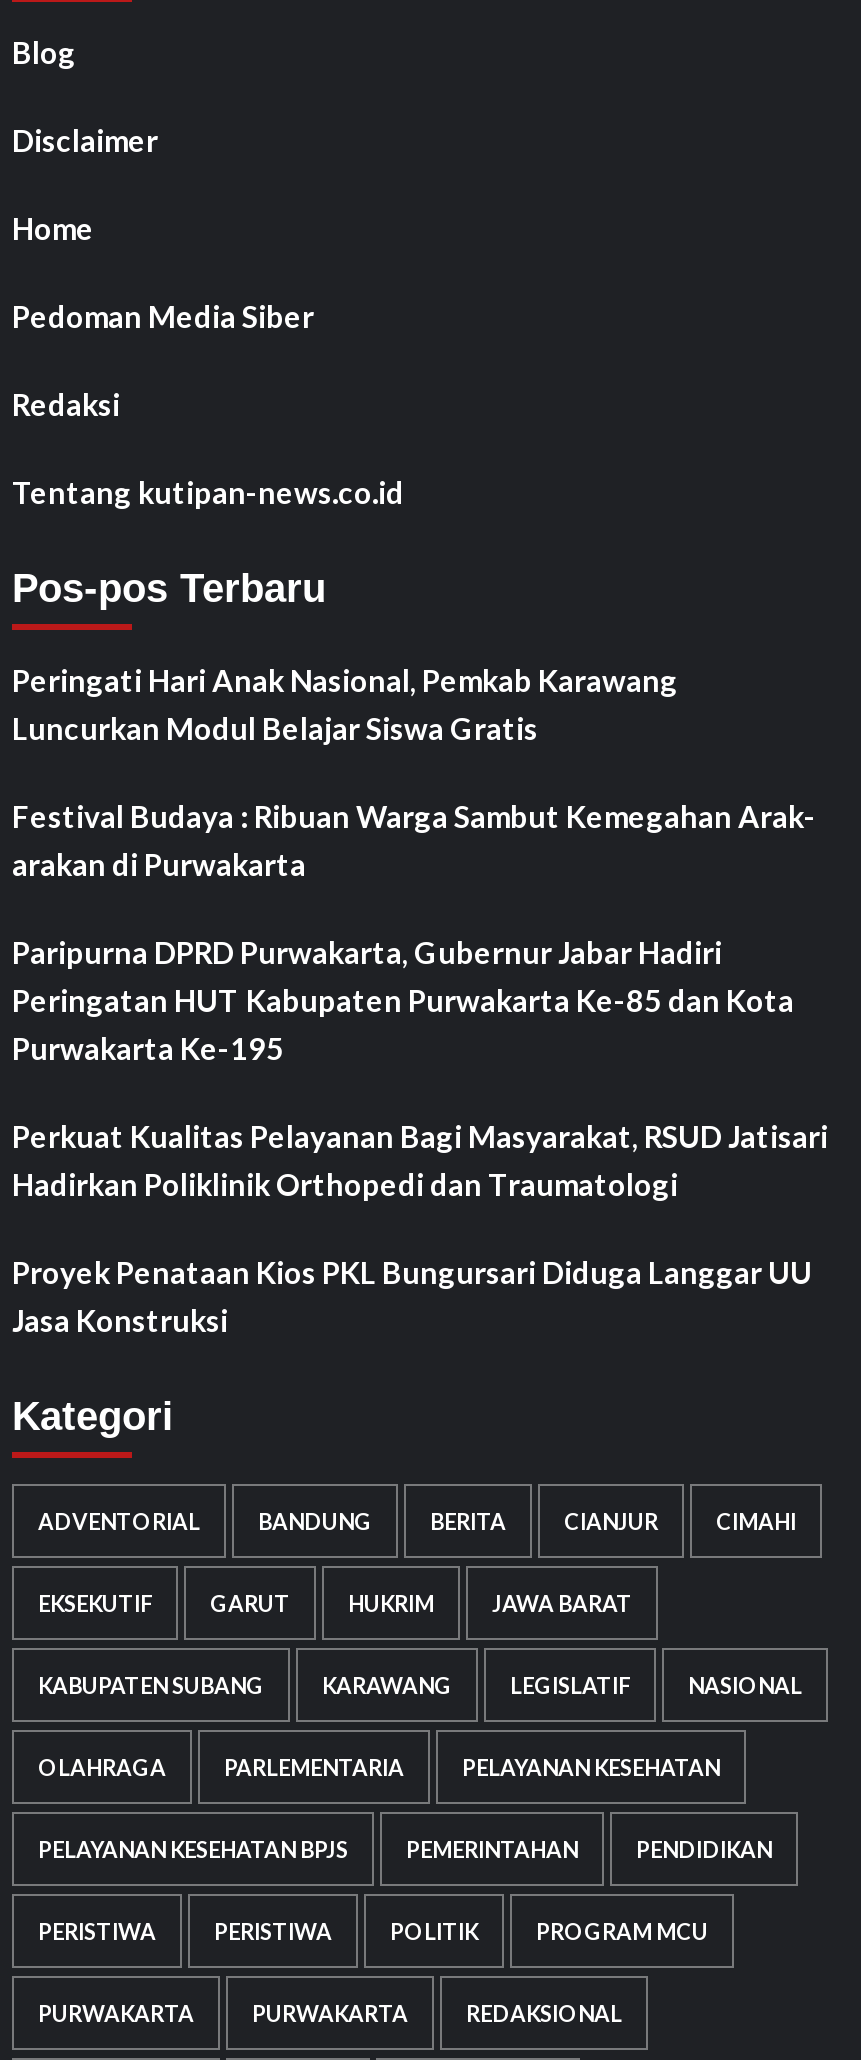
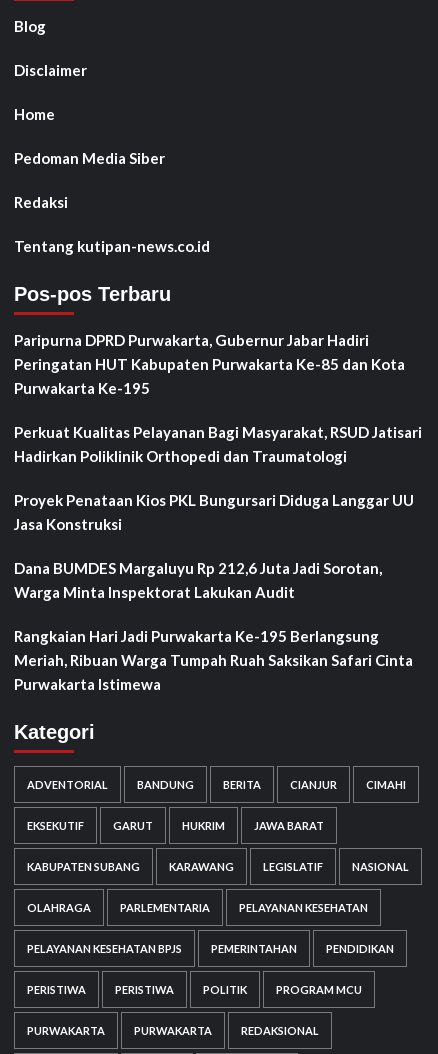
[12,661,816,881] Peringati Hari Anak Nasional, Pemkab Karawang | Luncurkan Modul Belajar Siswa Gratis | Festival Budaya : Ribuan Warga Sambut Kemegahan Arak- | arakan di Purwakarta -> none
moved [12,933,828,1337] -> [14,331,422,533]: Paripurna DPRD Purwakarta, Gubernur Jabar Hadiri | Peringatan HUT Kabupaten Purwakarta Ke-85 dan Kota | Purwakarta Ke-195 | Perkuat Kualitas Pelayanan Bagi Masyarakat, RSUD Jatisari | Hadirkan Poliklinik Orthopedi dan Traumatologi | Proyek Penataan Kios PKL Bungursari Diduga Langgar UU | Jasa Konstruksi
none -> [14,559,413,693] Dana BUMDES Margaluyu Rp 212,6 Juta Jadi Sorotan, | Warga Minta Inspektorat Lakukan Audit | Rangkaian Hari Jadi Purwakarta Ke-195 Berlangsung | Meriah, Ribuan Warga Tumpah Ruah Saksikan Safari Cinta | Purwakarta Istimewa

